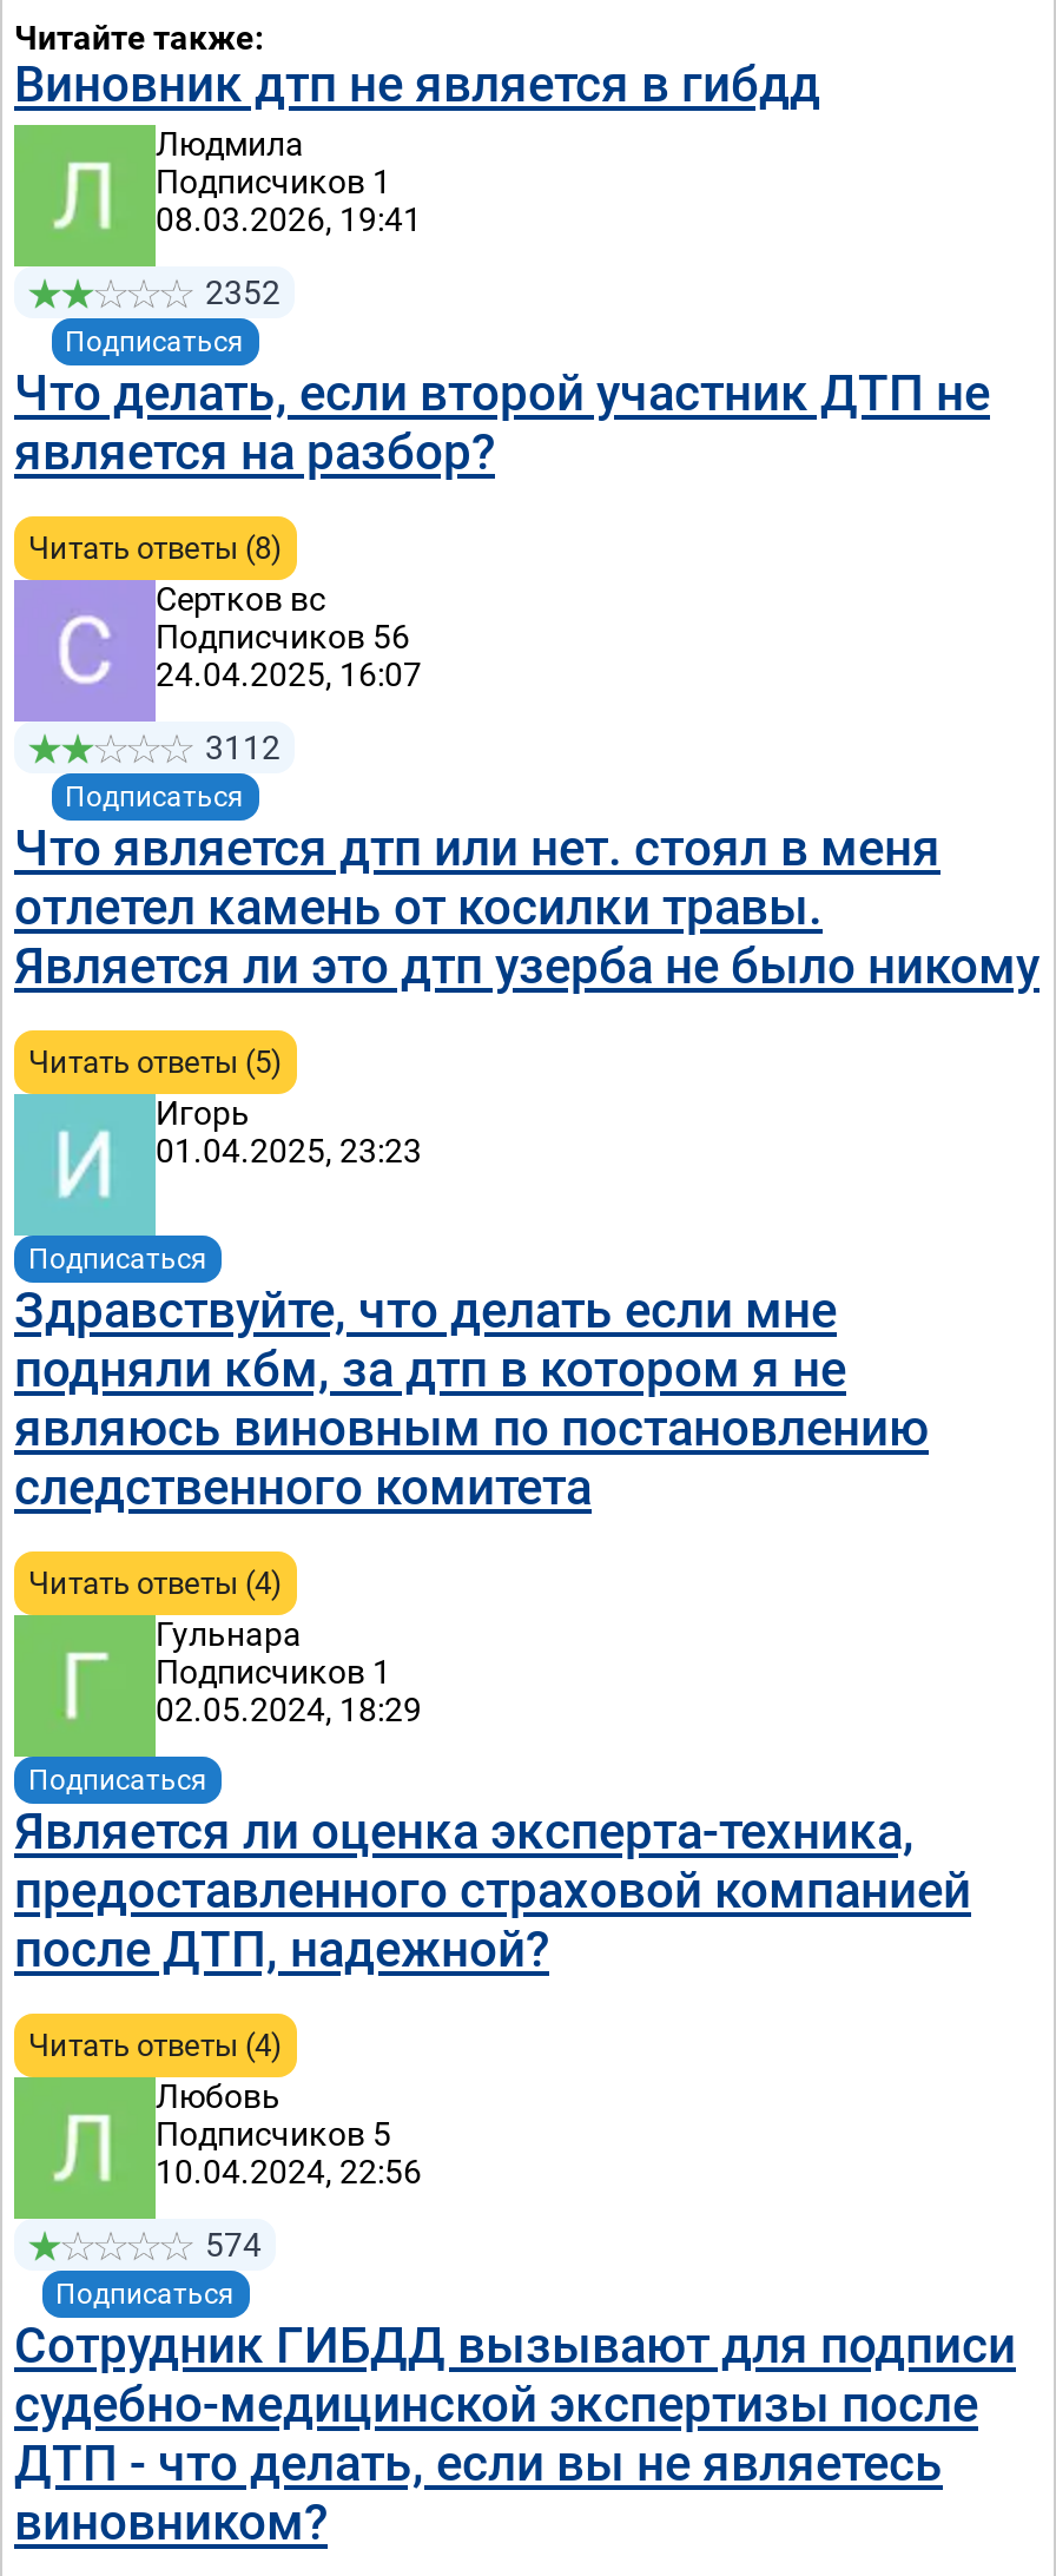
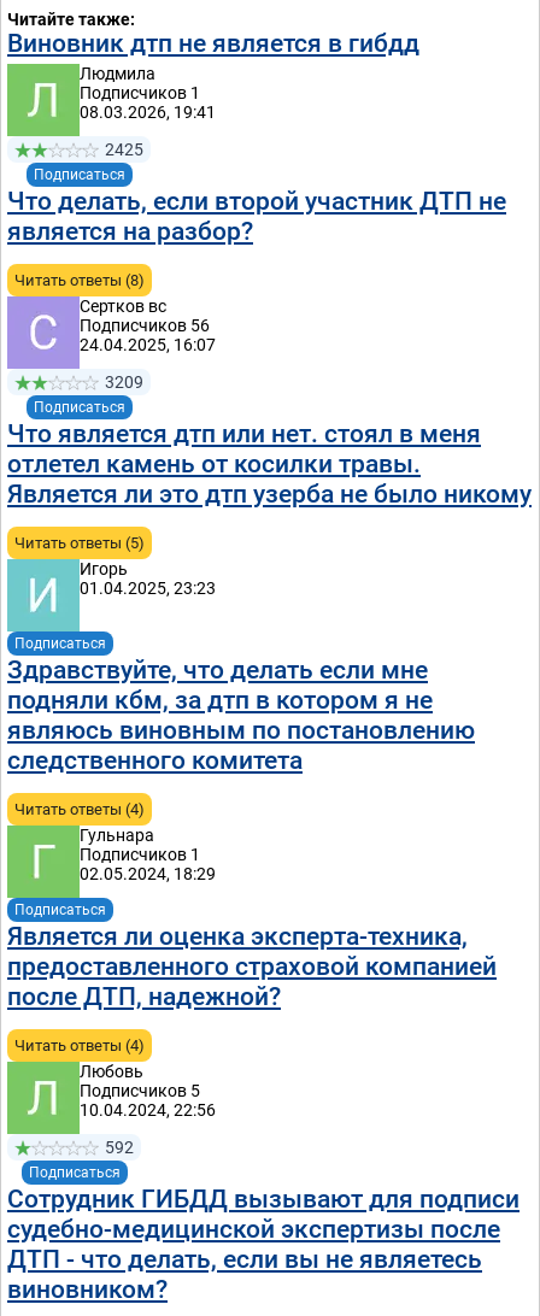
[205,274,280,311] 2352 -> [105,140,143,159] 2425
[205,729,280,766] 3112 -> [105,372,143,392] 3209
[205,2226,262,2264] 574 -> [105,1138,134,1157] 592

